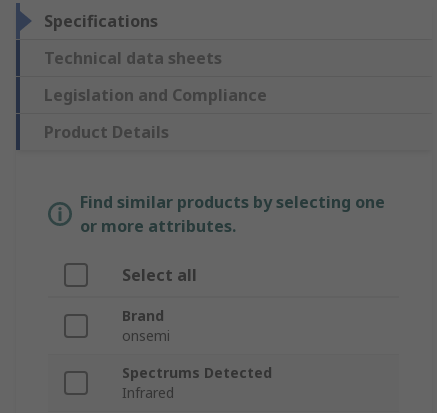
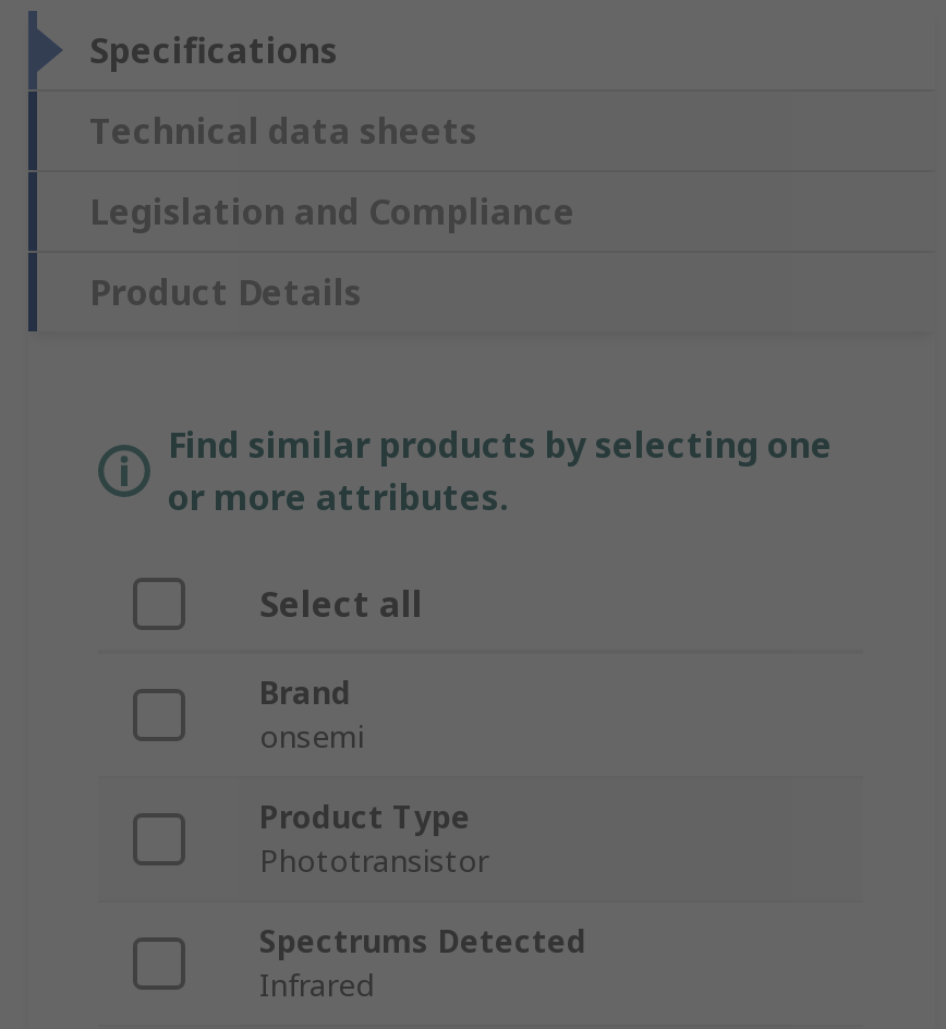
none -> [259,797,488,882] Product Type | Phototransistor

